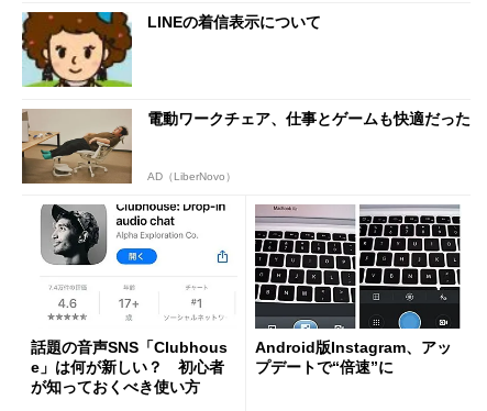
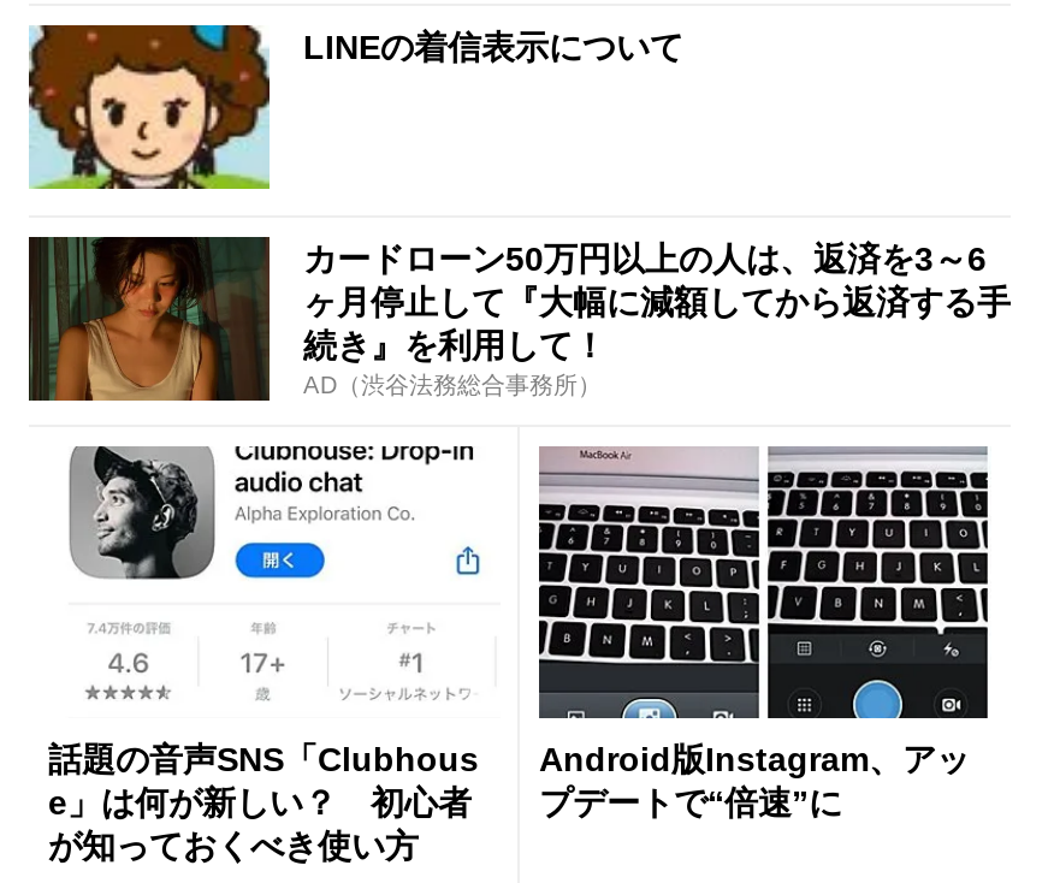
[21,109,471,185] [image] | 電動ワークチェア、仕事とゲームも快適だった | AD（LiberNovo） -> [29,235,1011,403] [image] | カードローン50万円以上の人は、返済を3～6 | ヶ月停止して『大幅に減額してから返済する手 | 続き』を利用して！ | AD（渋谷法務総合事務所）

